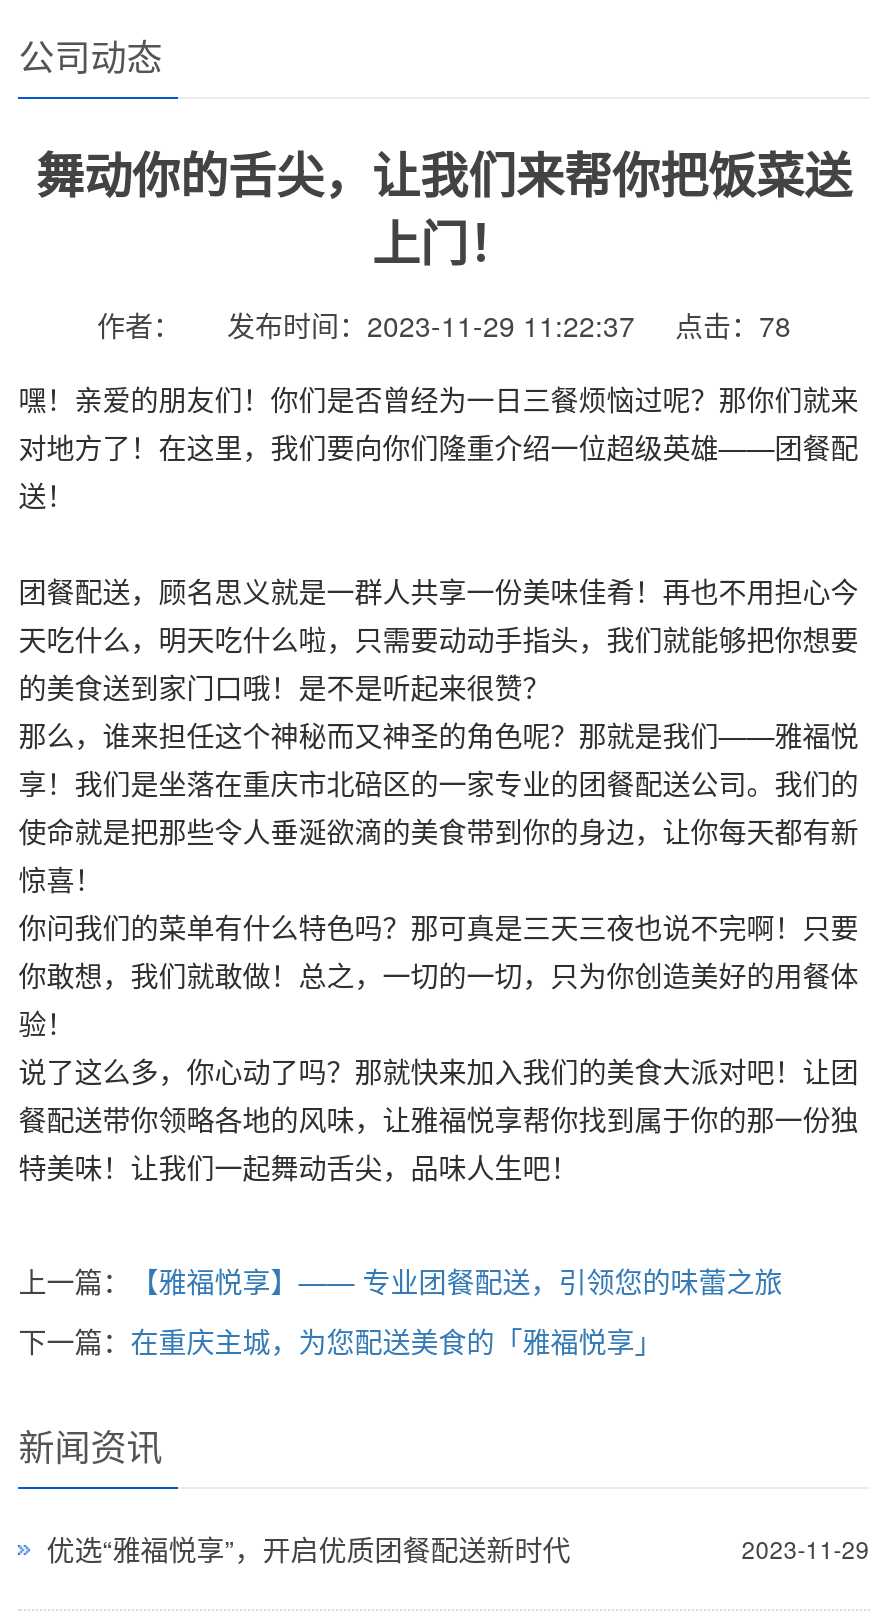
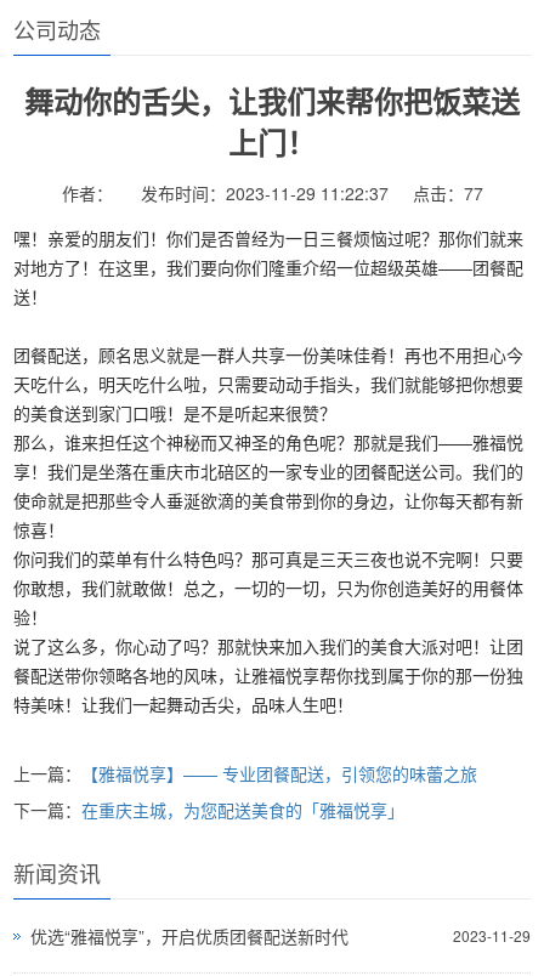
[97,305,791,345] 作者： 发布时间：2023-11-29 11:22:37 点击：78 -> [61,181,483,205] 作者： 发布时间：2023-11-29 11:22:37 点击：77

